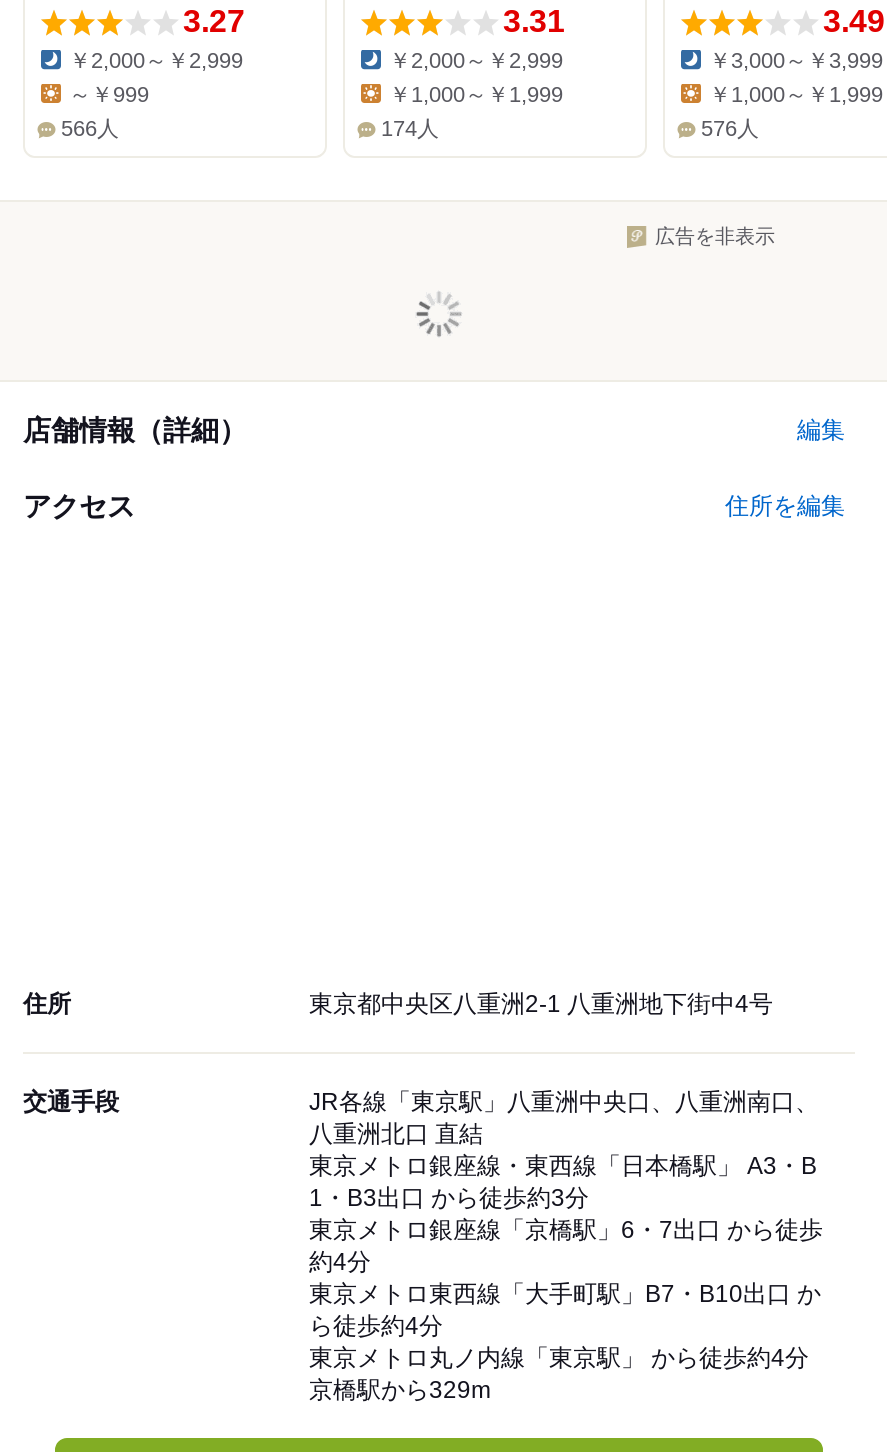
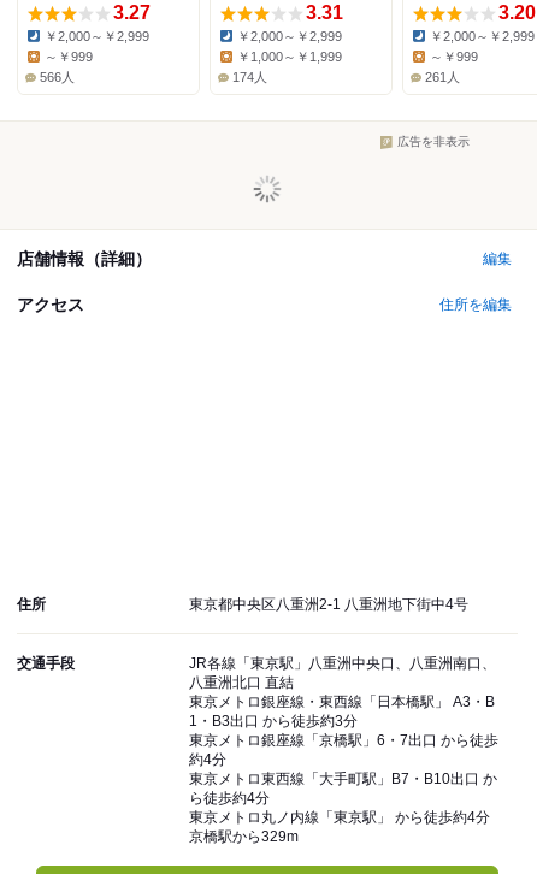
[823,5,885,39] 3.49 -> [498,3,536,23] 3.20
[709,49,883,73] ￥3,000～￥3,999 -> [430,29,535,44] ￥2,000～￥2,999
[701,83,883,141] ￥1,000～￥1,999 | 576人 -> [425,50,478,85] ～￥999 | 261人

